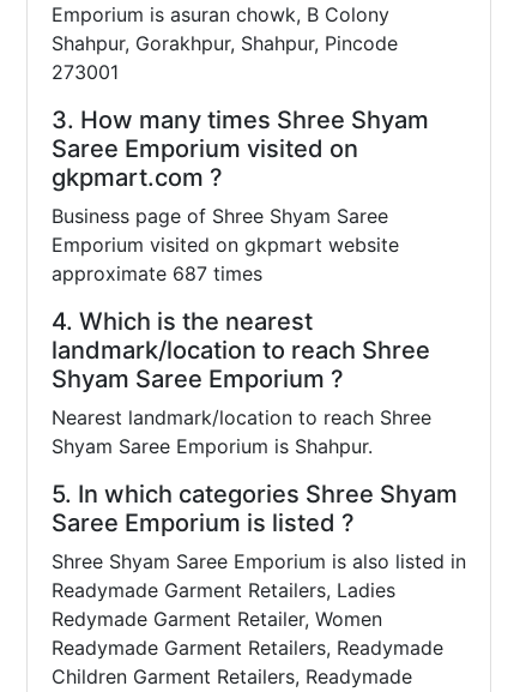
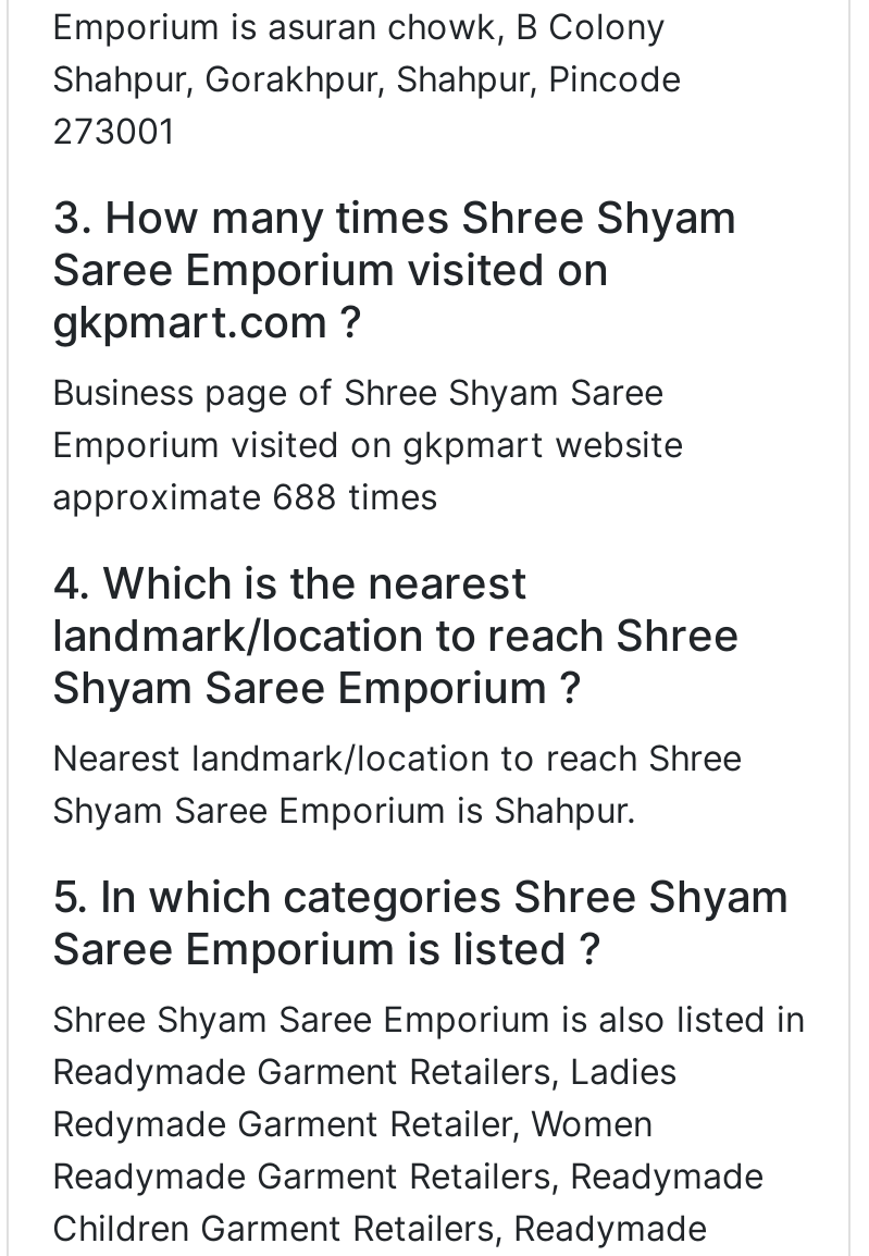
[52,261,262,285] approximate 687 times -> [52,475,437,518] approximate 688 times

